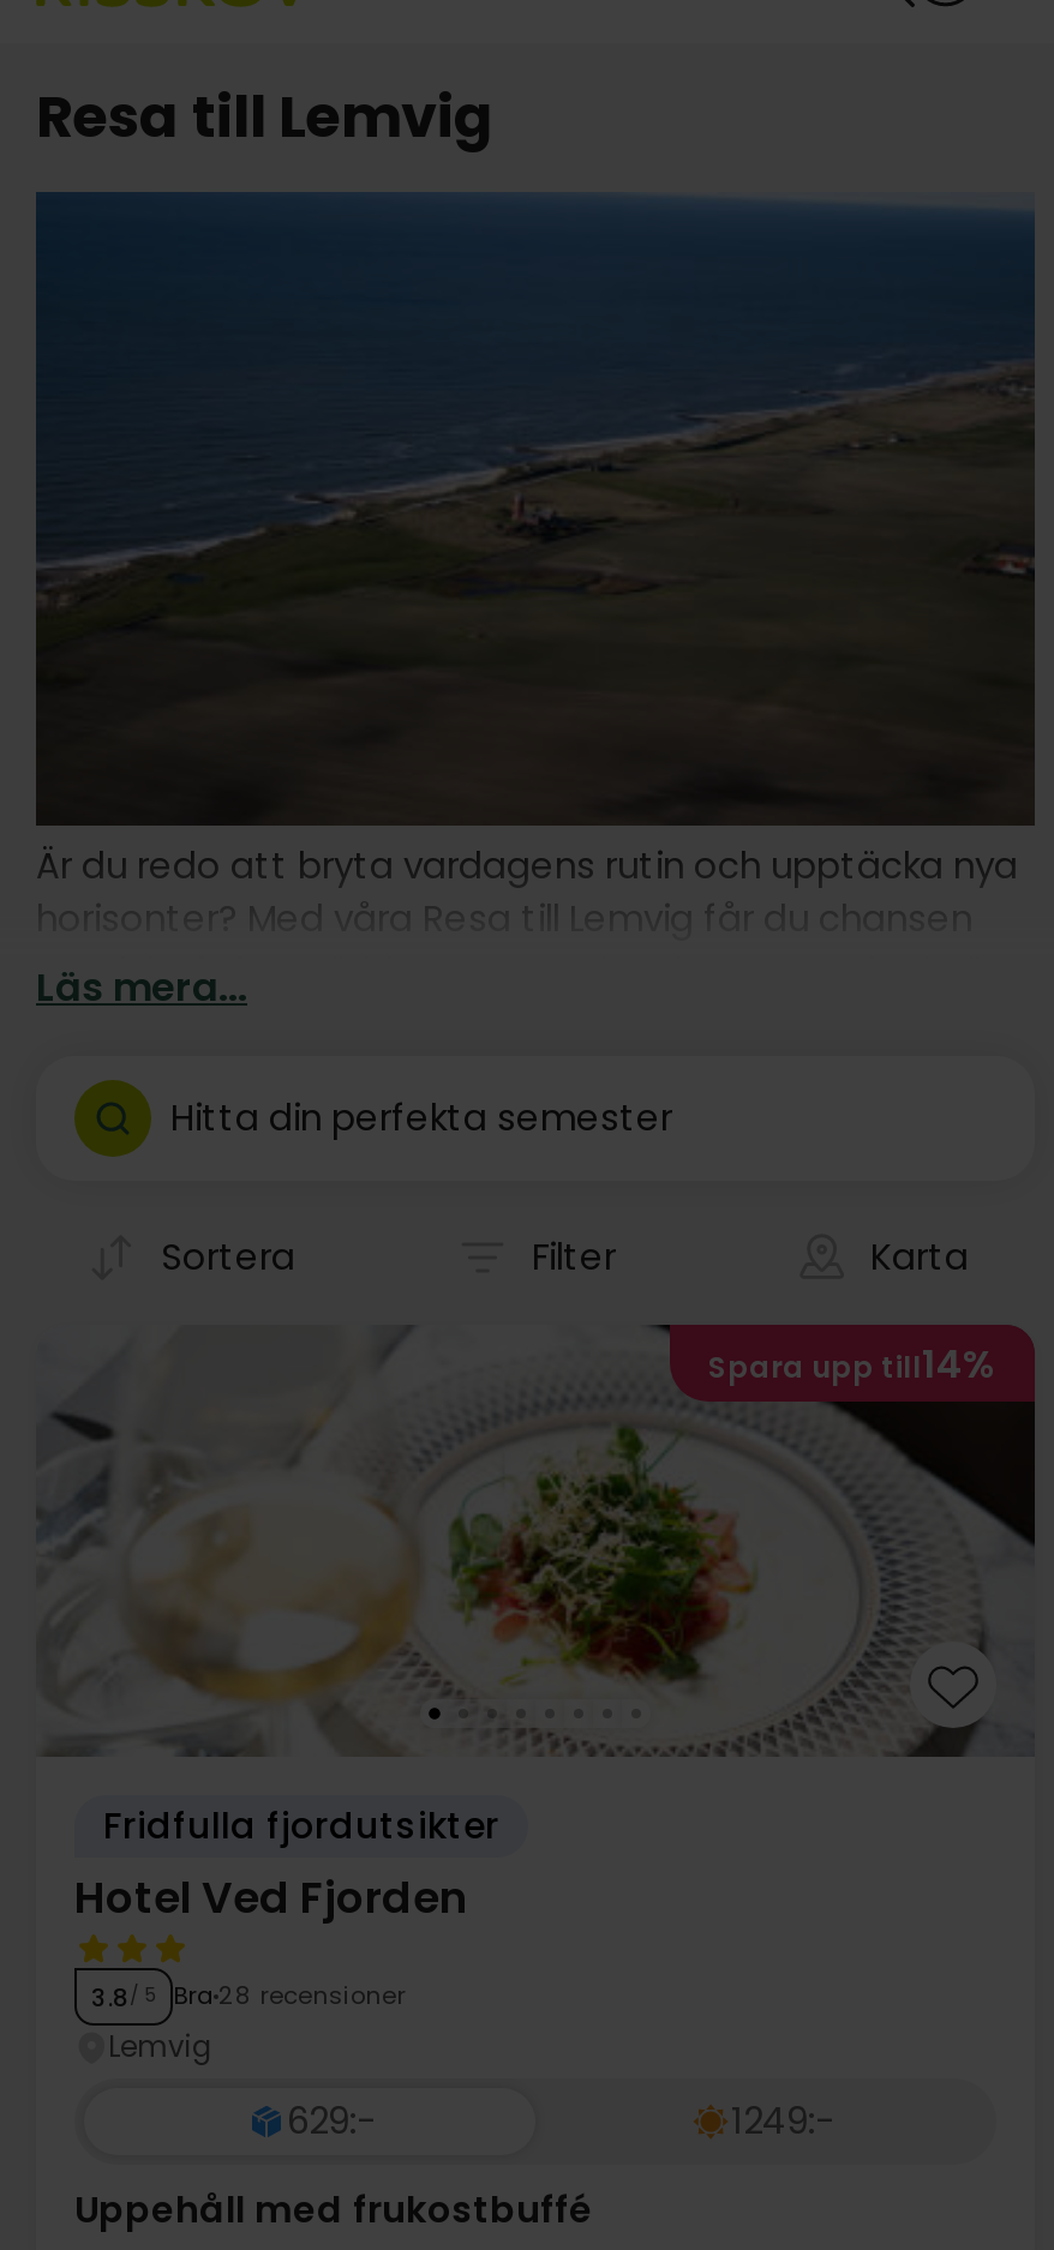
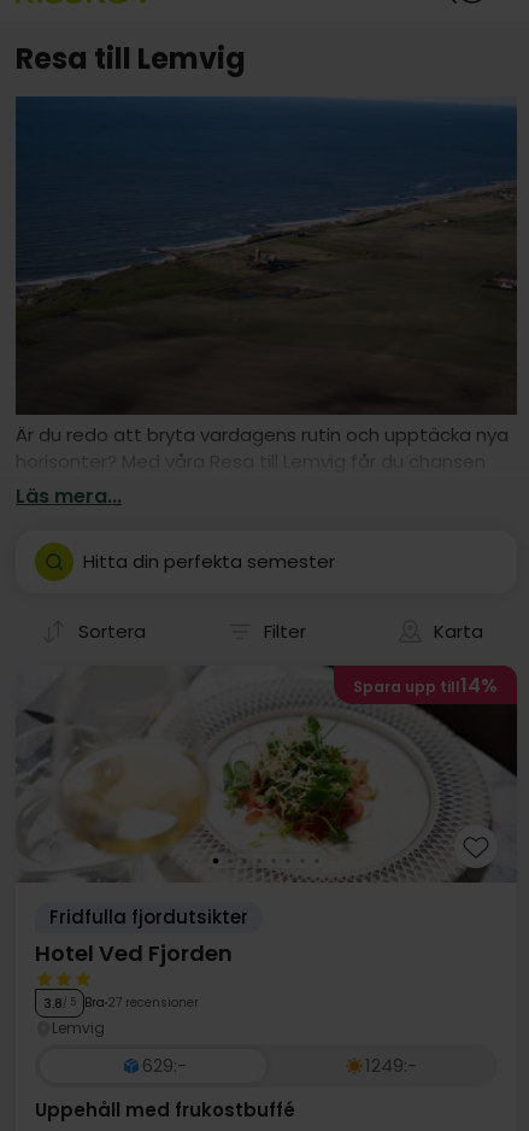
[91,1978,406,2015] 3.8/ 5 Bra 28 recensioner -> [43,994,199,1012] 3.8/ 5 Bra 27 recensioner

